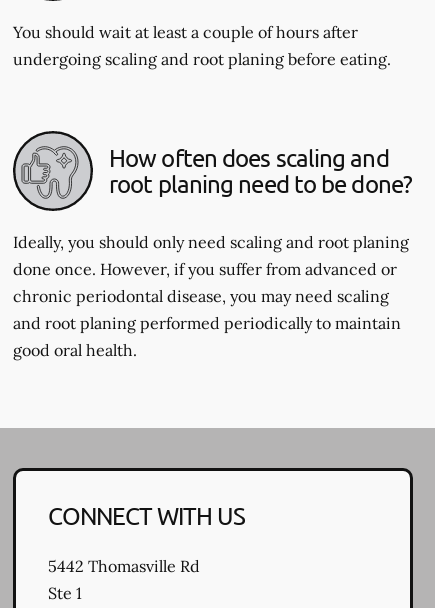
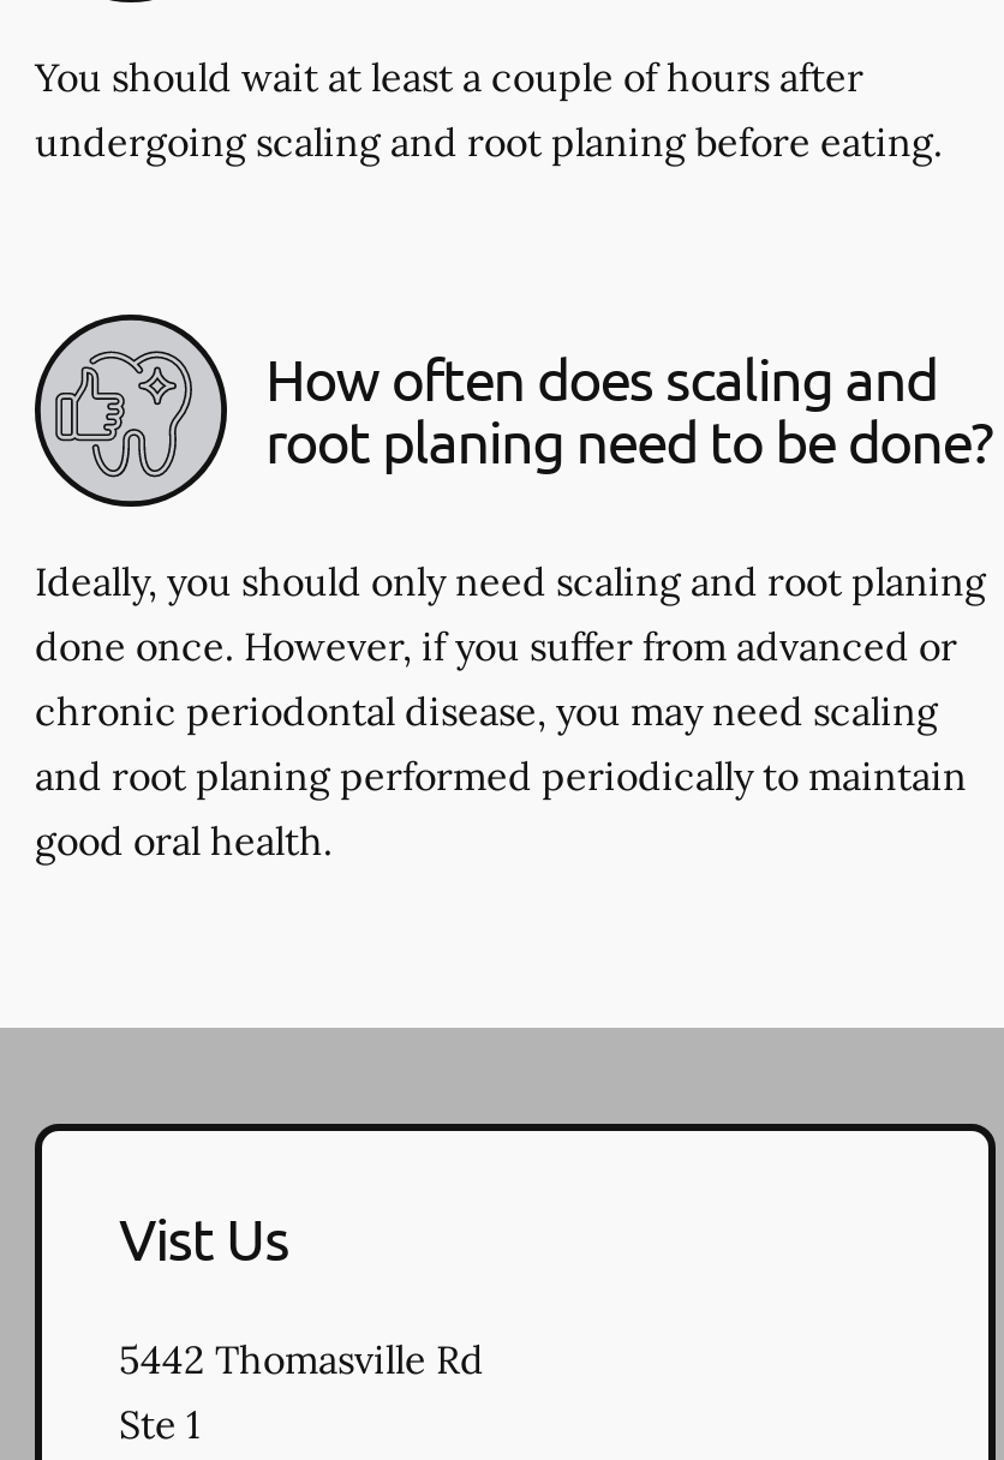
[48,501,245,530] CONNECT WITH US -> [119,1203,289,1273] Vist Us

